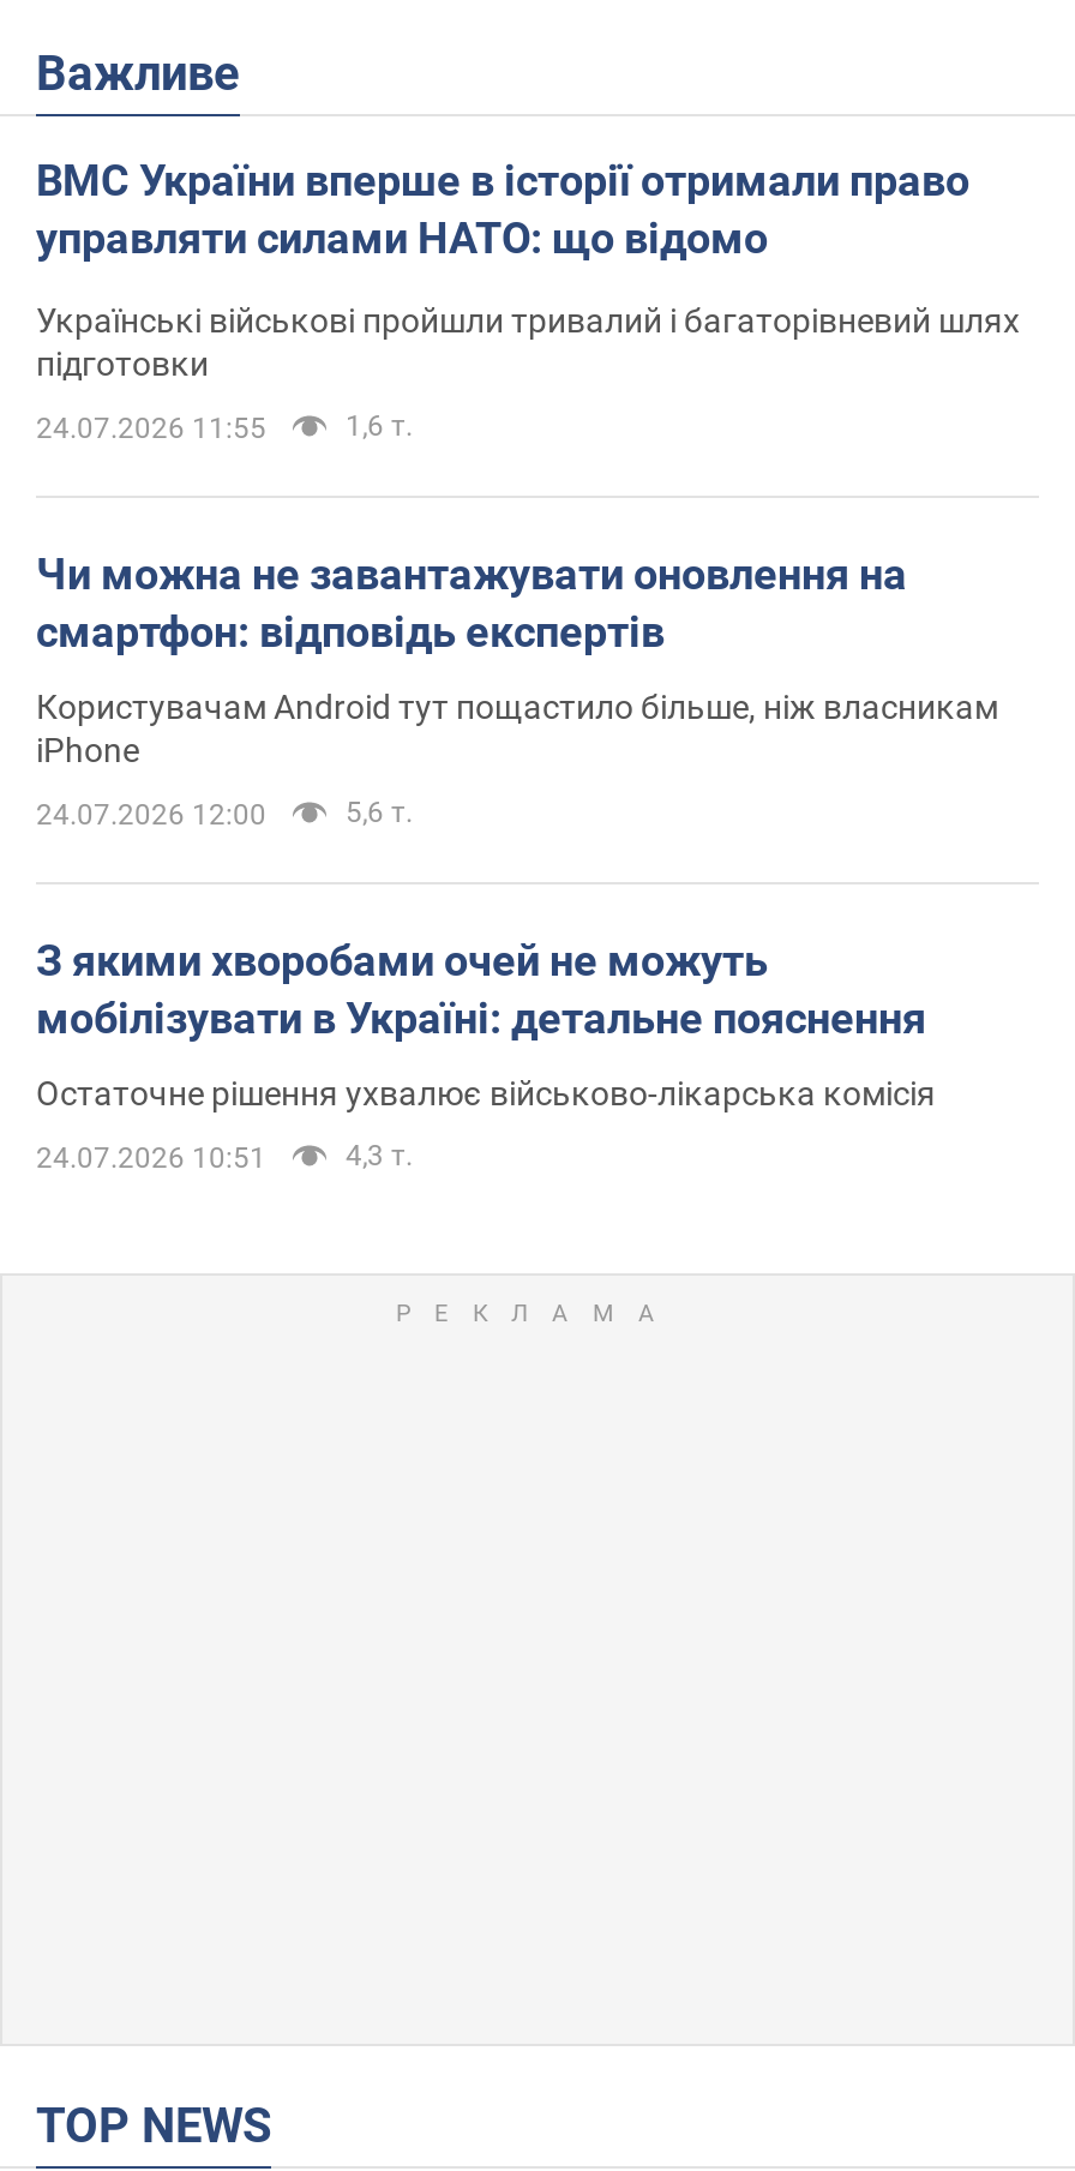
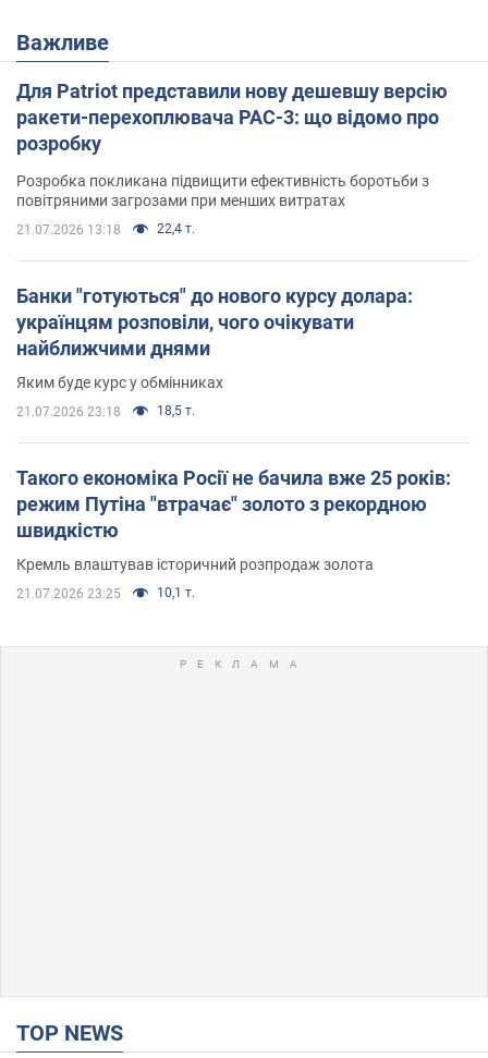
[36,155,969,263] ВМС України вперше в історії отримали право | управляти силами НАТО: що відомо -> [16,80,448,155] Для Patriot представили нову дешевшу версію | ракети-перехоплювача PAC-3: що відомо про | розробку
[36,301,1020,383] Українські військові пройшли тривалий і багаторівневий шлях | підготовки -> [16,172,429,209] Розробка покликана підвищити ефективність боротьби з | повітряними загрозами при менших витратах
[36,409,413,445] 24.07.2026 11:55 | 1,6 т. -> [16,221,195,238] 21.07.2026 13:18 | 22,4 т.
[36,548,907,656] Чи можна не завантажувати оновлення на | смартфон: відповідь експертів -> [16,284,413,360] Банки "готуються" до нового курсу долара: | українцям розповіли, чого очікувати | найближчими днями
[36,688,998,769] Користувачам Android тут пощастило більше, ніж власникам | iPhone -> [16,374,223,391] Яким буде курс у обмінниках
[36,796,413,832] 24.07.2026 12:00 | 5,6 т. -> [16,403,195,419] 21.07.2026 23:18 | 18,5 т.
[36,935,926,1043] З якими хворобами очей не можуть | мобілізувати в Україні: детальне пояснення -> [16,466,451,542] Такого економіка Росії не бачила вже 25 років: | режим Путіна "втрачає" золото з рекордною | швидкістю
[36,1074,936,1113] Остаточне рішення ухвалює військово-лікарська комісія -> [16,556,374,573] Кремль влаштував історичний розпродаж золота
[36,1139,413,1175] 24.07.2026 10:51 | 4,3 т. -> [16,585,195,601] 21.07.2026 23:25 | 10,1 т.

